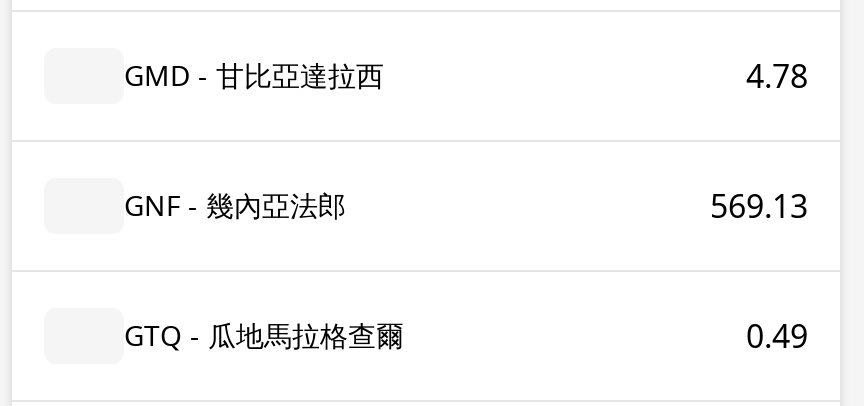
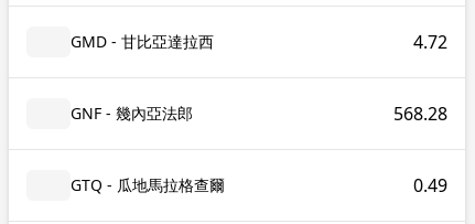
[746,54,808,98] 4.78 -> [413,30,447,54] 4.72
[710,184,808,228] 569.13 -> [393,102,447,126] 568.28

